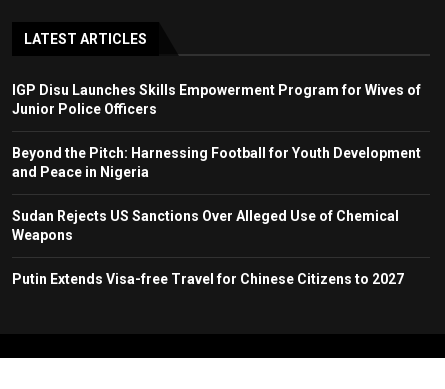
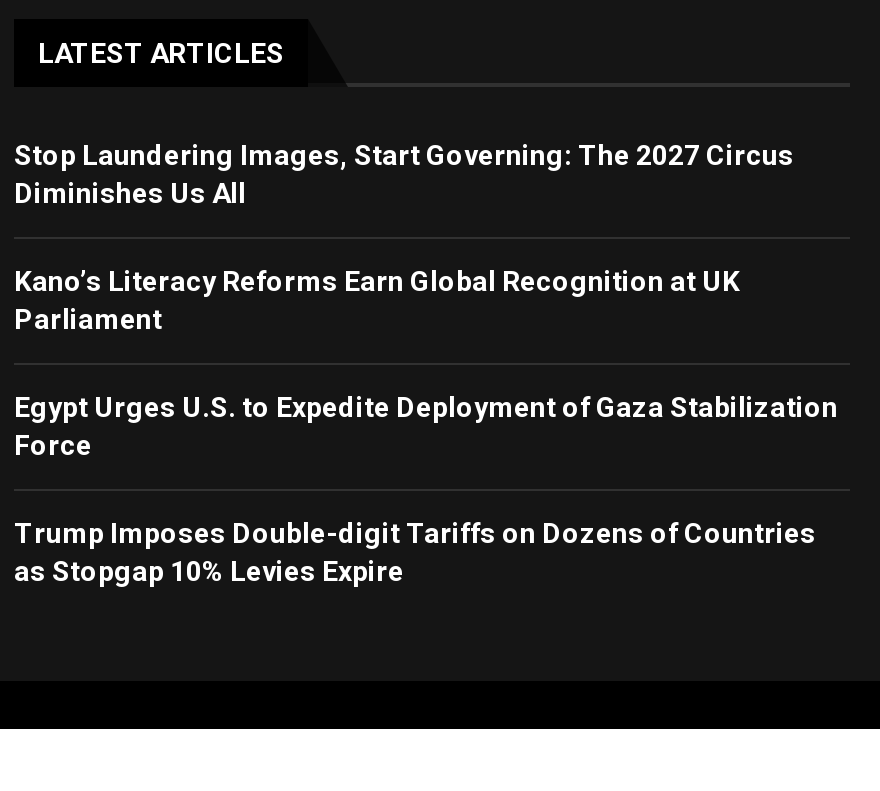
[12,82,421,117] IGP Disu Launches Skills Empowerment Program for Wives of | Junior Police Officers -> [14,140,794,210] Stop Laundering Images, Start Governing: The 2027 Circus | Diminishes Us All
[12,145,421,180] Beyond the Pitch: Harnessing Football for Youth Development | and Peace in Nigeria -> [14,266,740,336] Kano’s Literacy Reforms Earn Global Recognition at UK | Parliament
[12,208,399,243] Sudan Rejects US Sanctions Over Alleged Use of Chemical | Weapons -> [14,392,838,462] Egypt Urges U.S. to Expedite Deployment of Gaza Stabilization | Force
[12,271,404,287] Putin Extends Visa-free Travel for Chinese Citizens to 2027 -> [14,518,816,588] Trump Imposes Double-digit Tariffs on Dozens of Countries | as Stopgap 10% Levies Expire

